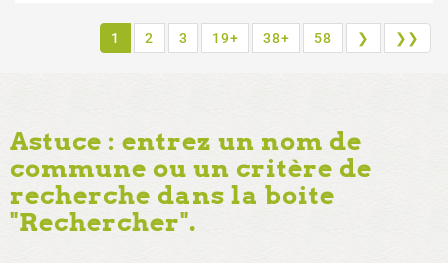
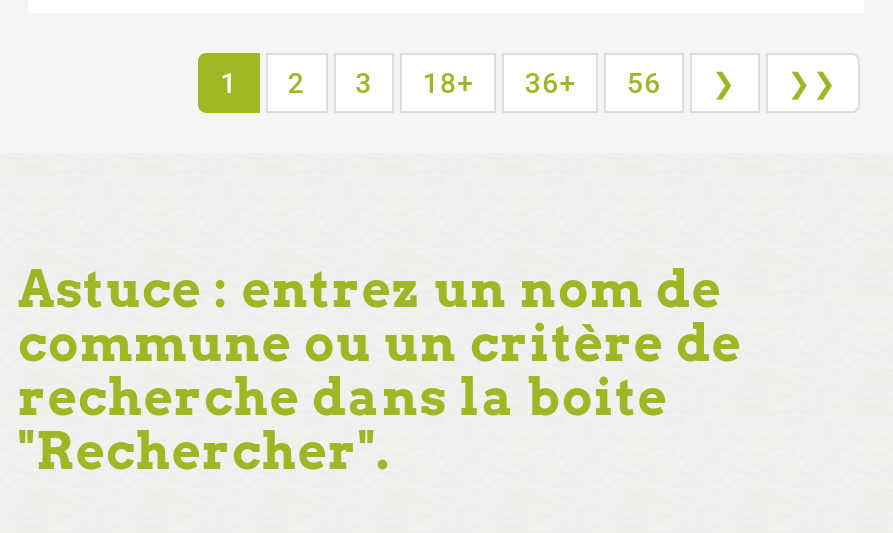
[212,30,238,46] 19+ -> [423,68,475,100] 18+
[263,30,289,46] 38+ -> [525,68,577,100] 36+
[314,30,332,46] 58 -> [627,68,662,100] 56

